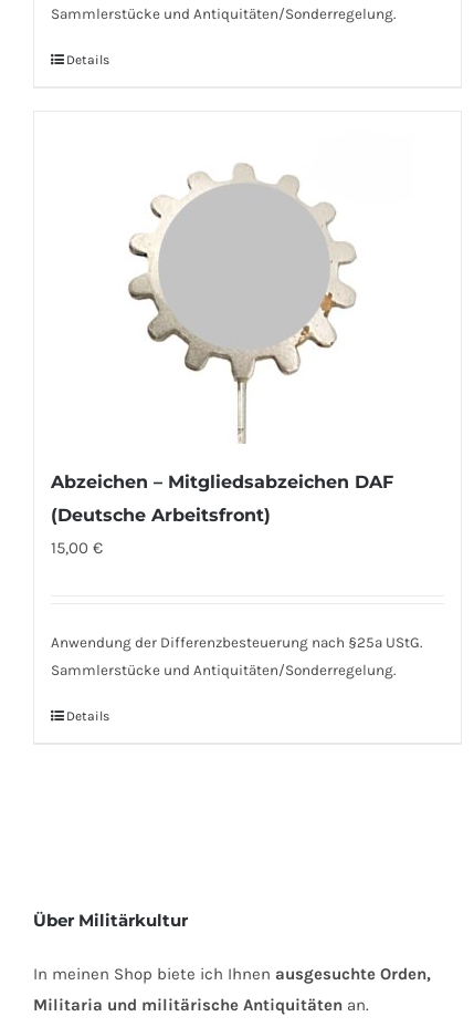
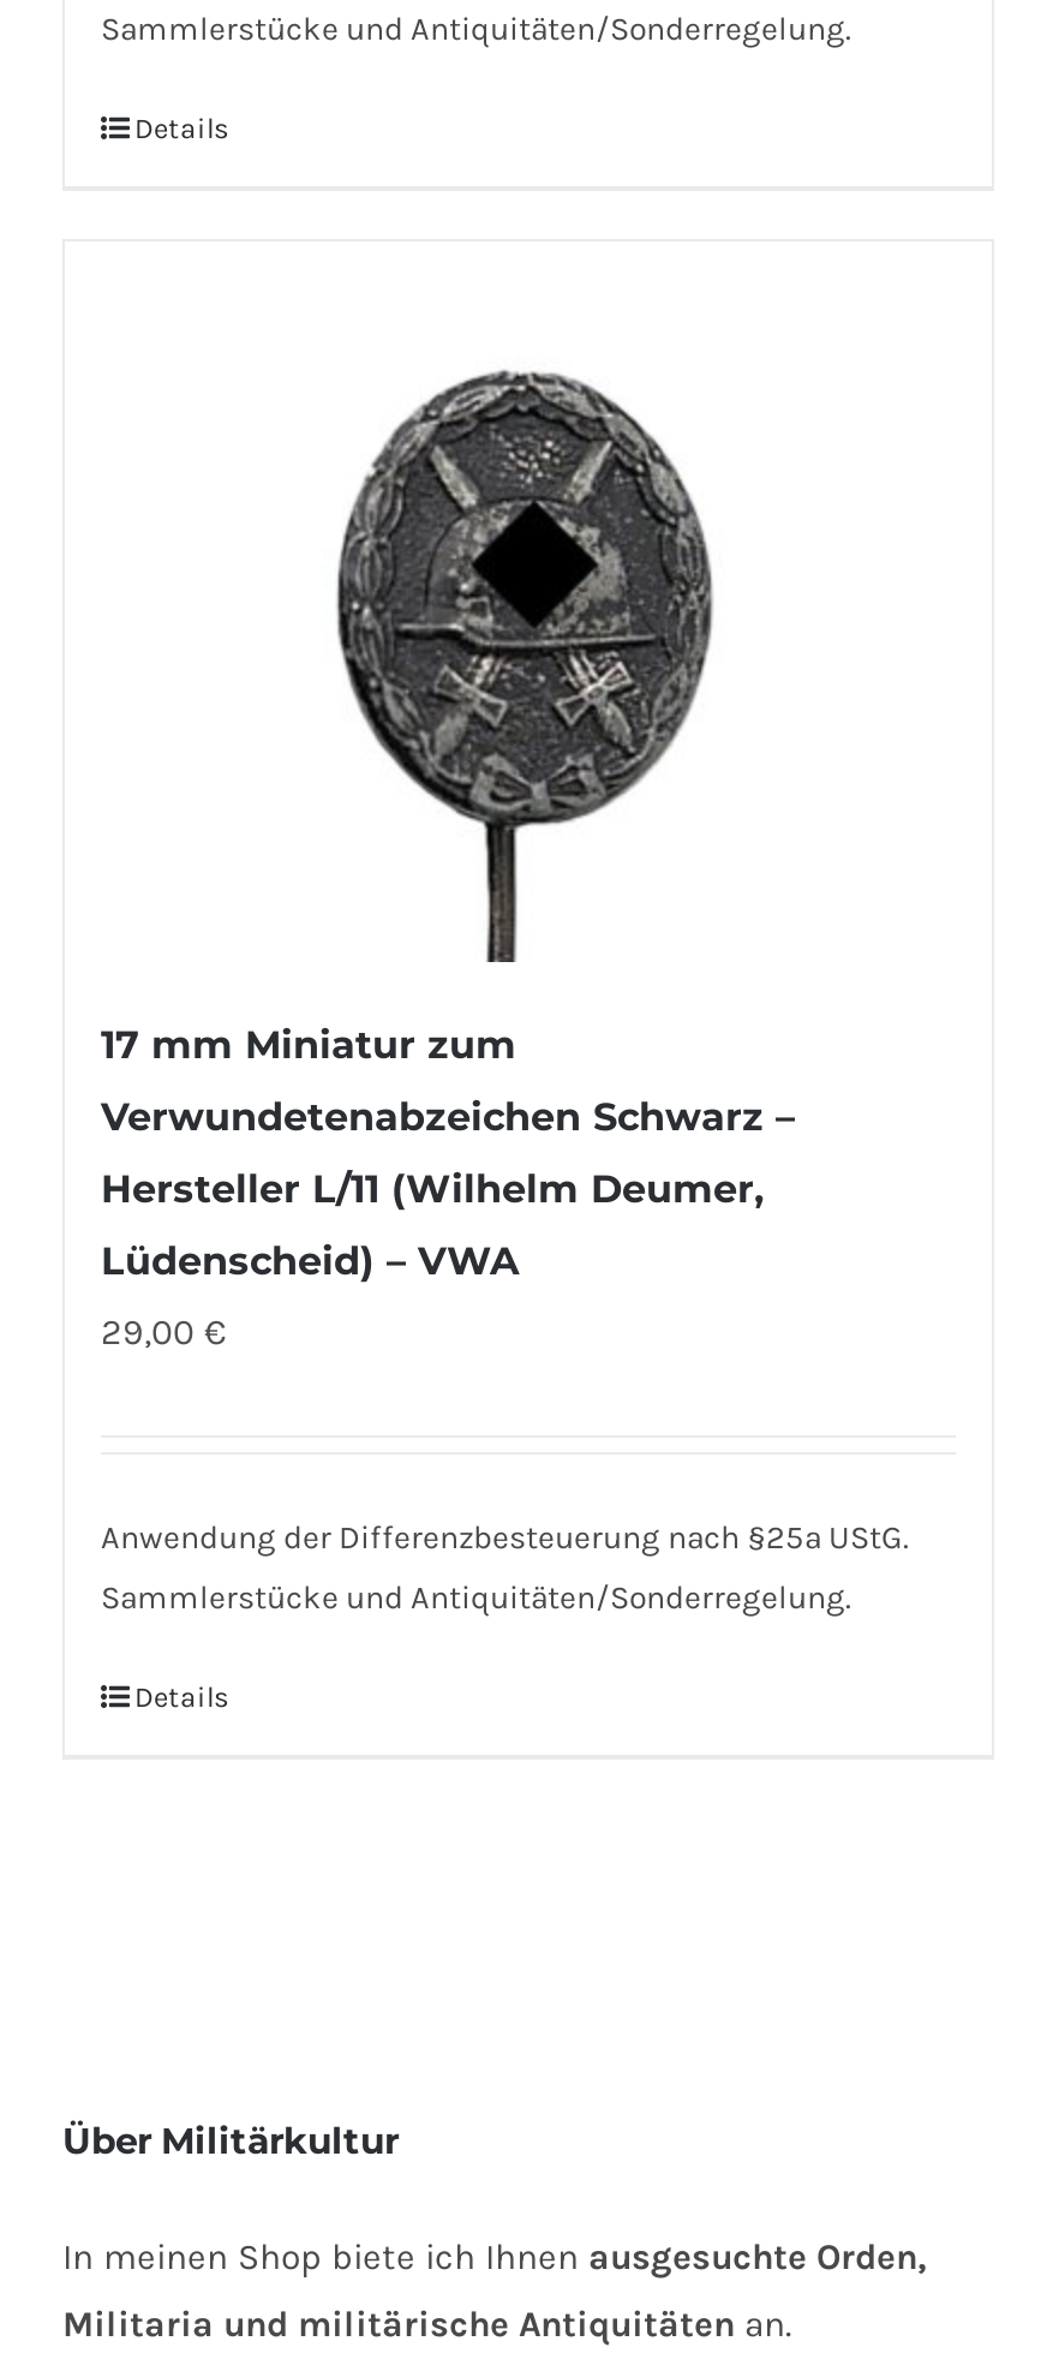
[127,162,358,397] [image] -> [312,369,720,964] [image]
[51,472,393,558] Abzeichen – Mitgliedsabzeichen DAF | (Deutsche Arbeitsfront) | 15,00 € -> [101,1023,795,1354] 17 mm Miniatur zum | Verwundetenabzeichen Schwarz – | Hersteller L/11 (Wilhelm Deumer, | Lüdenscheid) – VWA | 29,00 €

